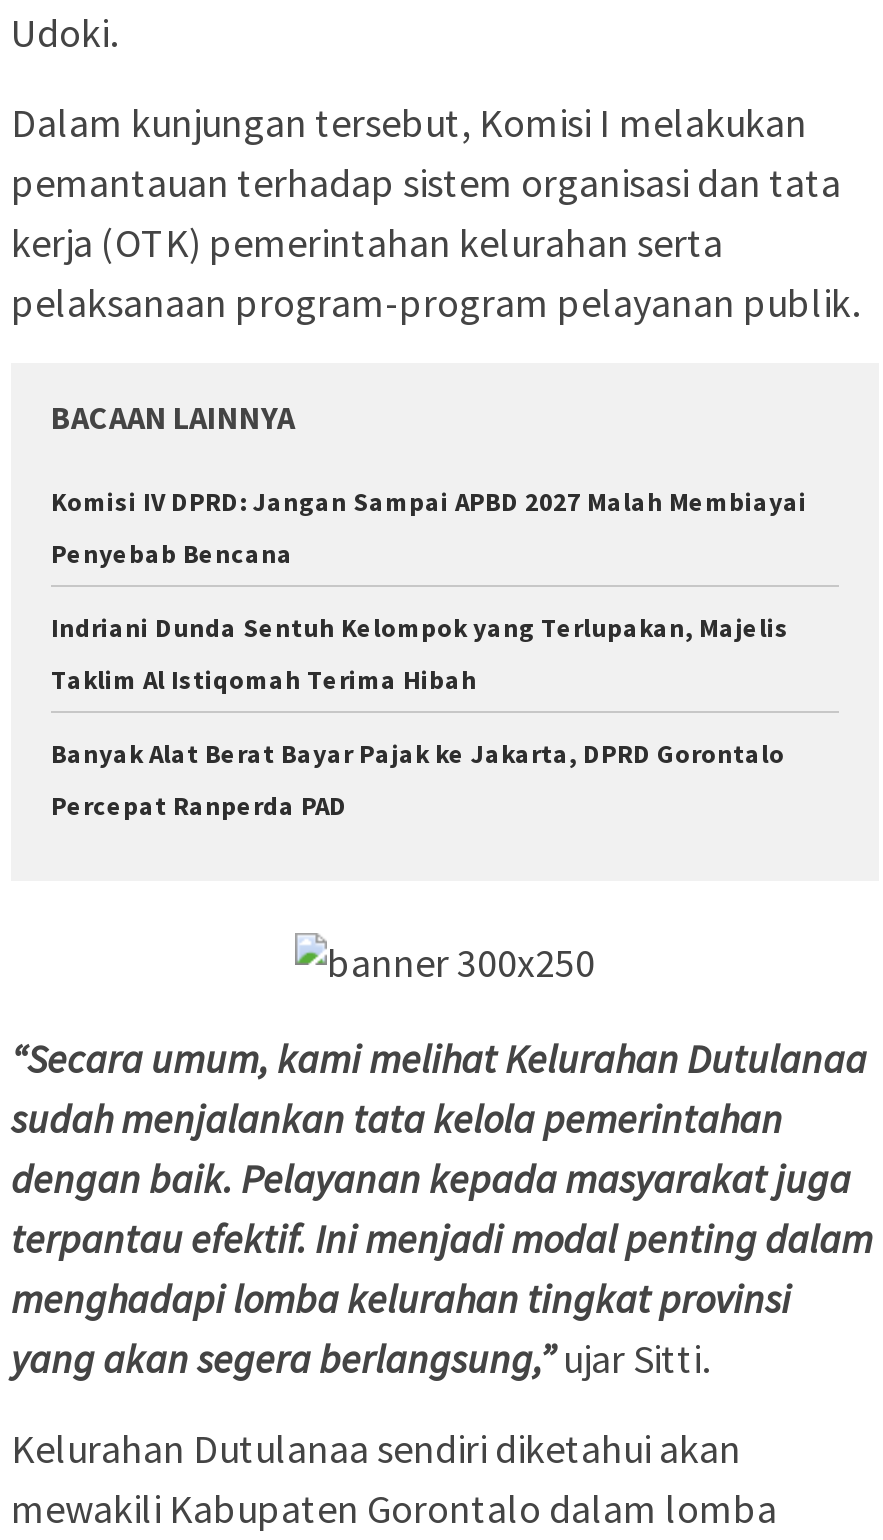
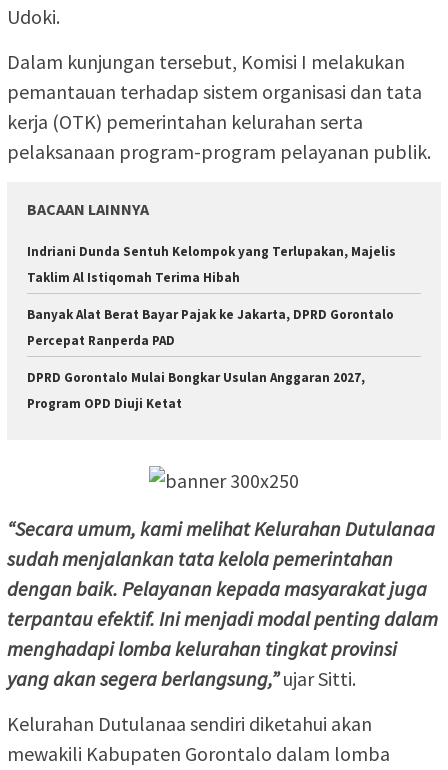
[51,485,807,571] Komisi IV DPRD: Jangan Sampai APBD 2027 Malah Membiayai | Penyebab Bencana -> none
moved [51,611,789,823] -> [27,243,396,349]: Indriani Dunda Sentuh Kelompok yang Terlupakan, Majelis | Taklim Al Istiqomah Terima Hibah | Banyak Alat Berat Bayar Pajak ke Jakarta, DPRD Gorontalo | Percepat Ranperda PAD
none -> [27,369,365,412] DPRD Gorontalo Mulai Bongkar Usulan Anggaran 2027, | Program OPD Diuji Ketat

